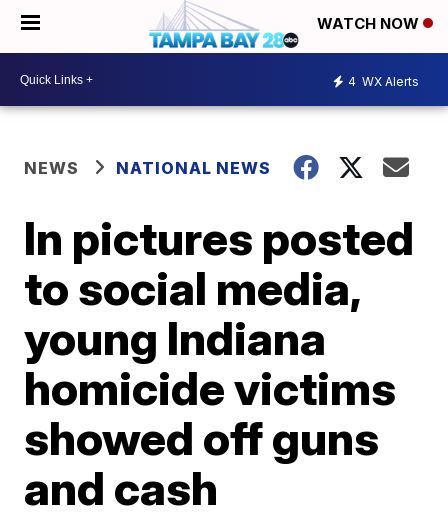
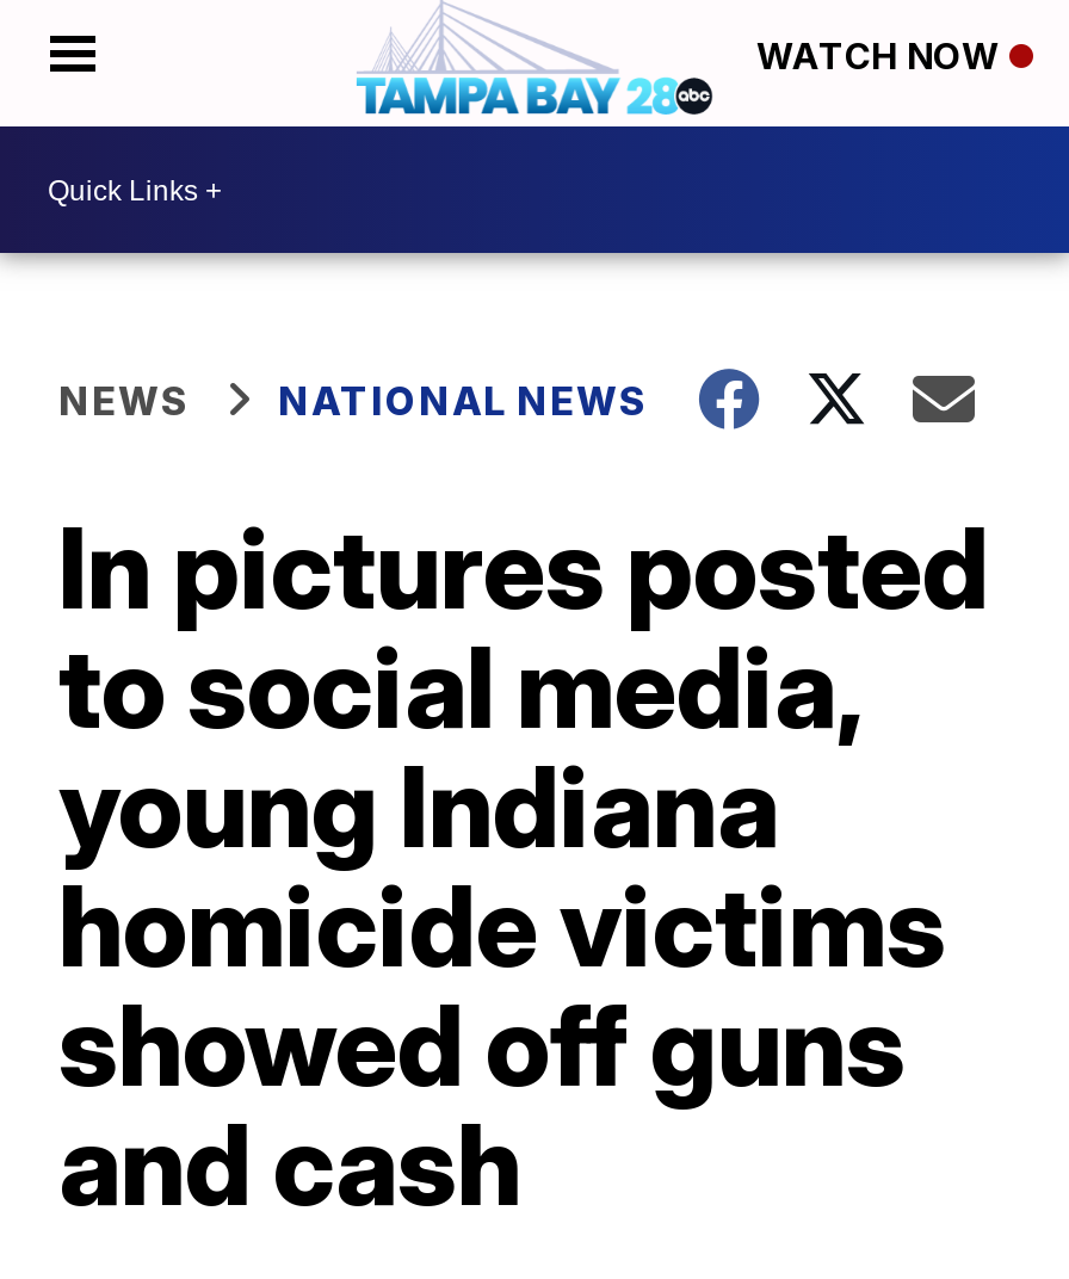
[348,73,419,88] 4 WX Alerts -> none

